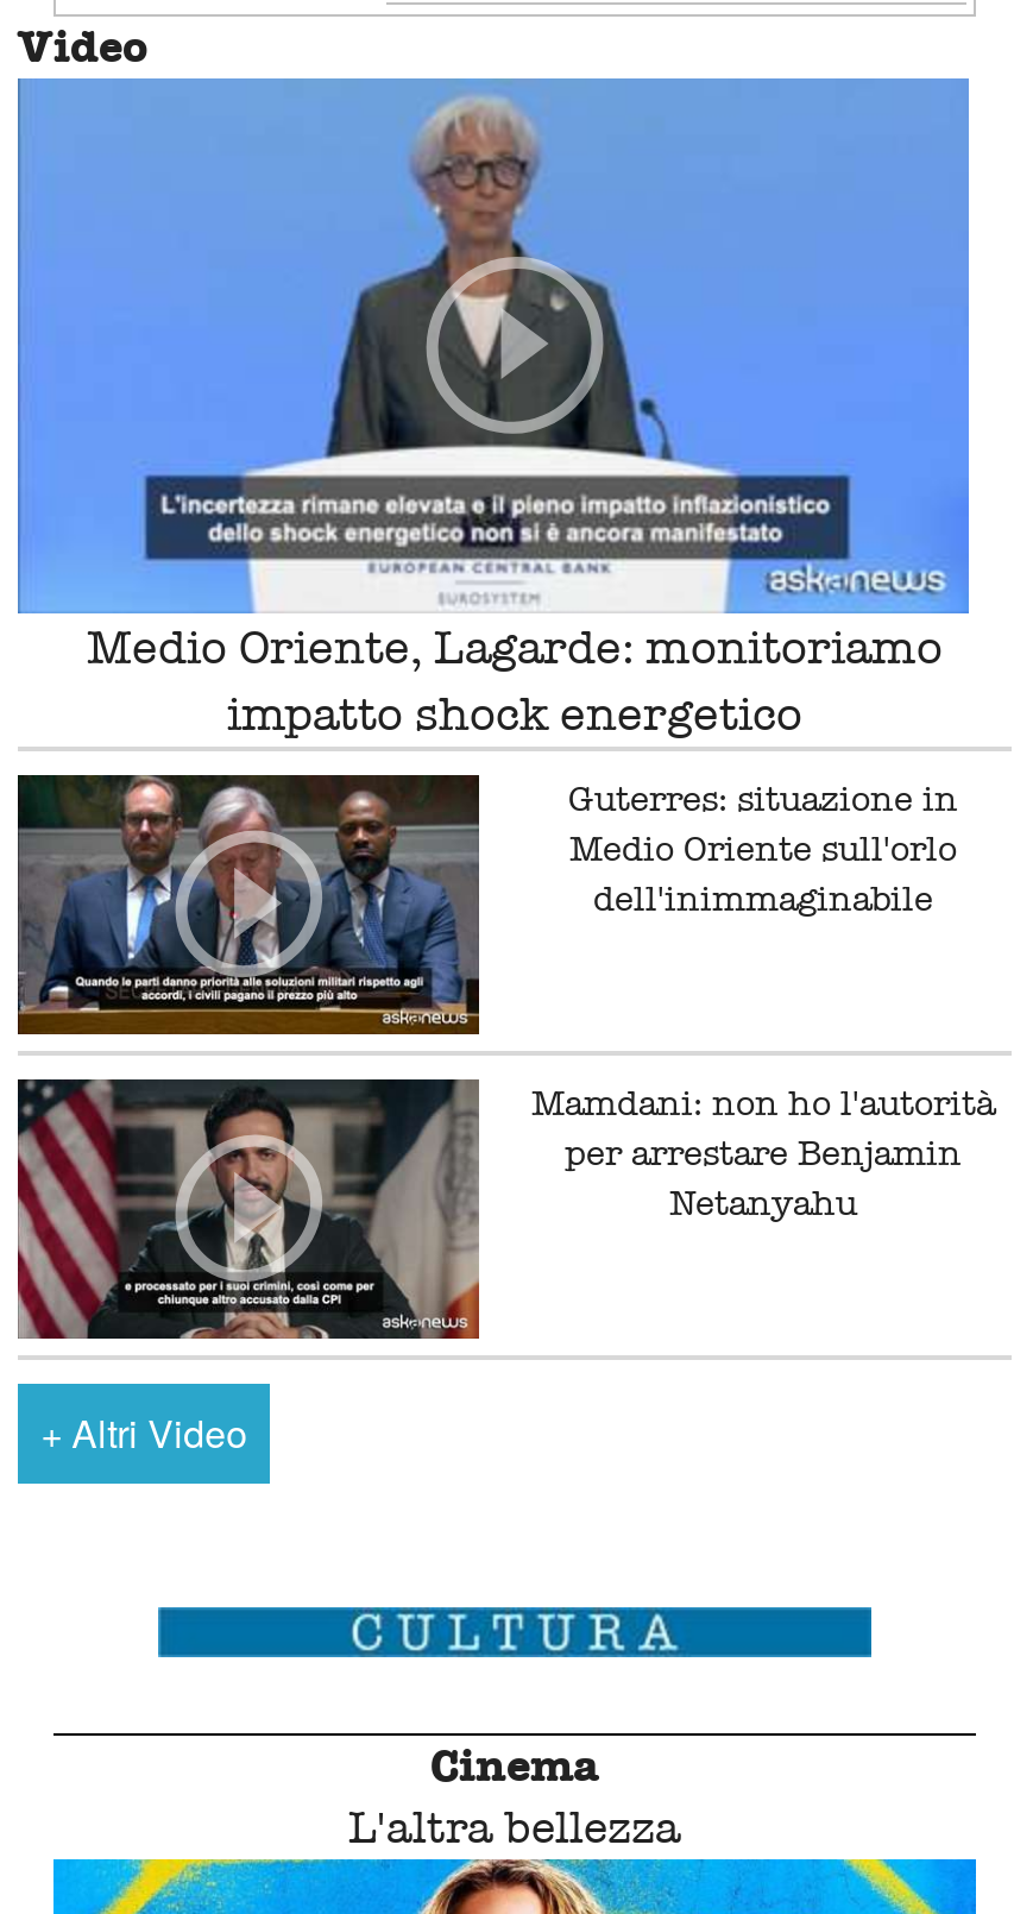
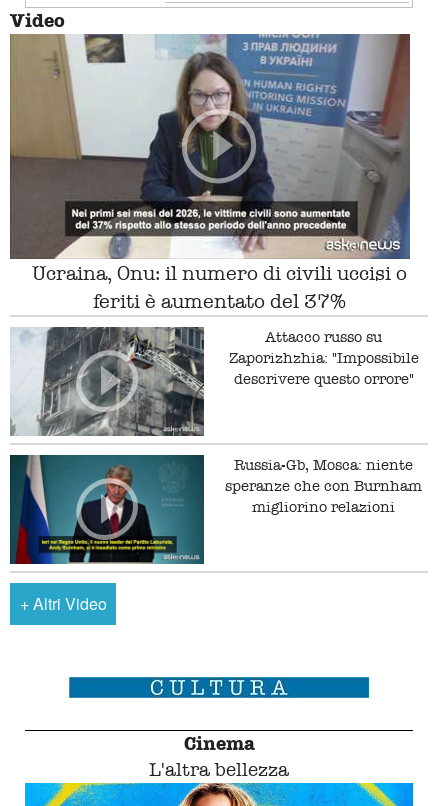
[15,76,971,741] [image] | Medio Oriente, Lagarde: monitoriamo | impatto shock energetico -> [9,33,411,312] [image] | Ucraina, Onu: il numero di civili uccisi o | feriti è aumentato del 37%
[15,773,958,1037] [image] | Guterres: situazione in | Medio Oriente sull'orlo | dell'inimmaginabile -> [10,327,418,437] [image] | Attacco russo su | Zaporizhzhia: "Impossibile | descrivere questo orrore"
[15,1077,995,1341] [image] | Mamdani: non ho l'autorità | per arrestare Benjamin | Netanyahu -> [9,454,422,565] [image] | Russia-Gb, Mosca: niente | speranze che con Burnham | migliorino relazioni

